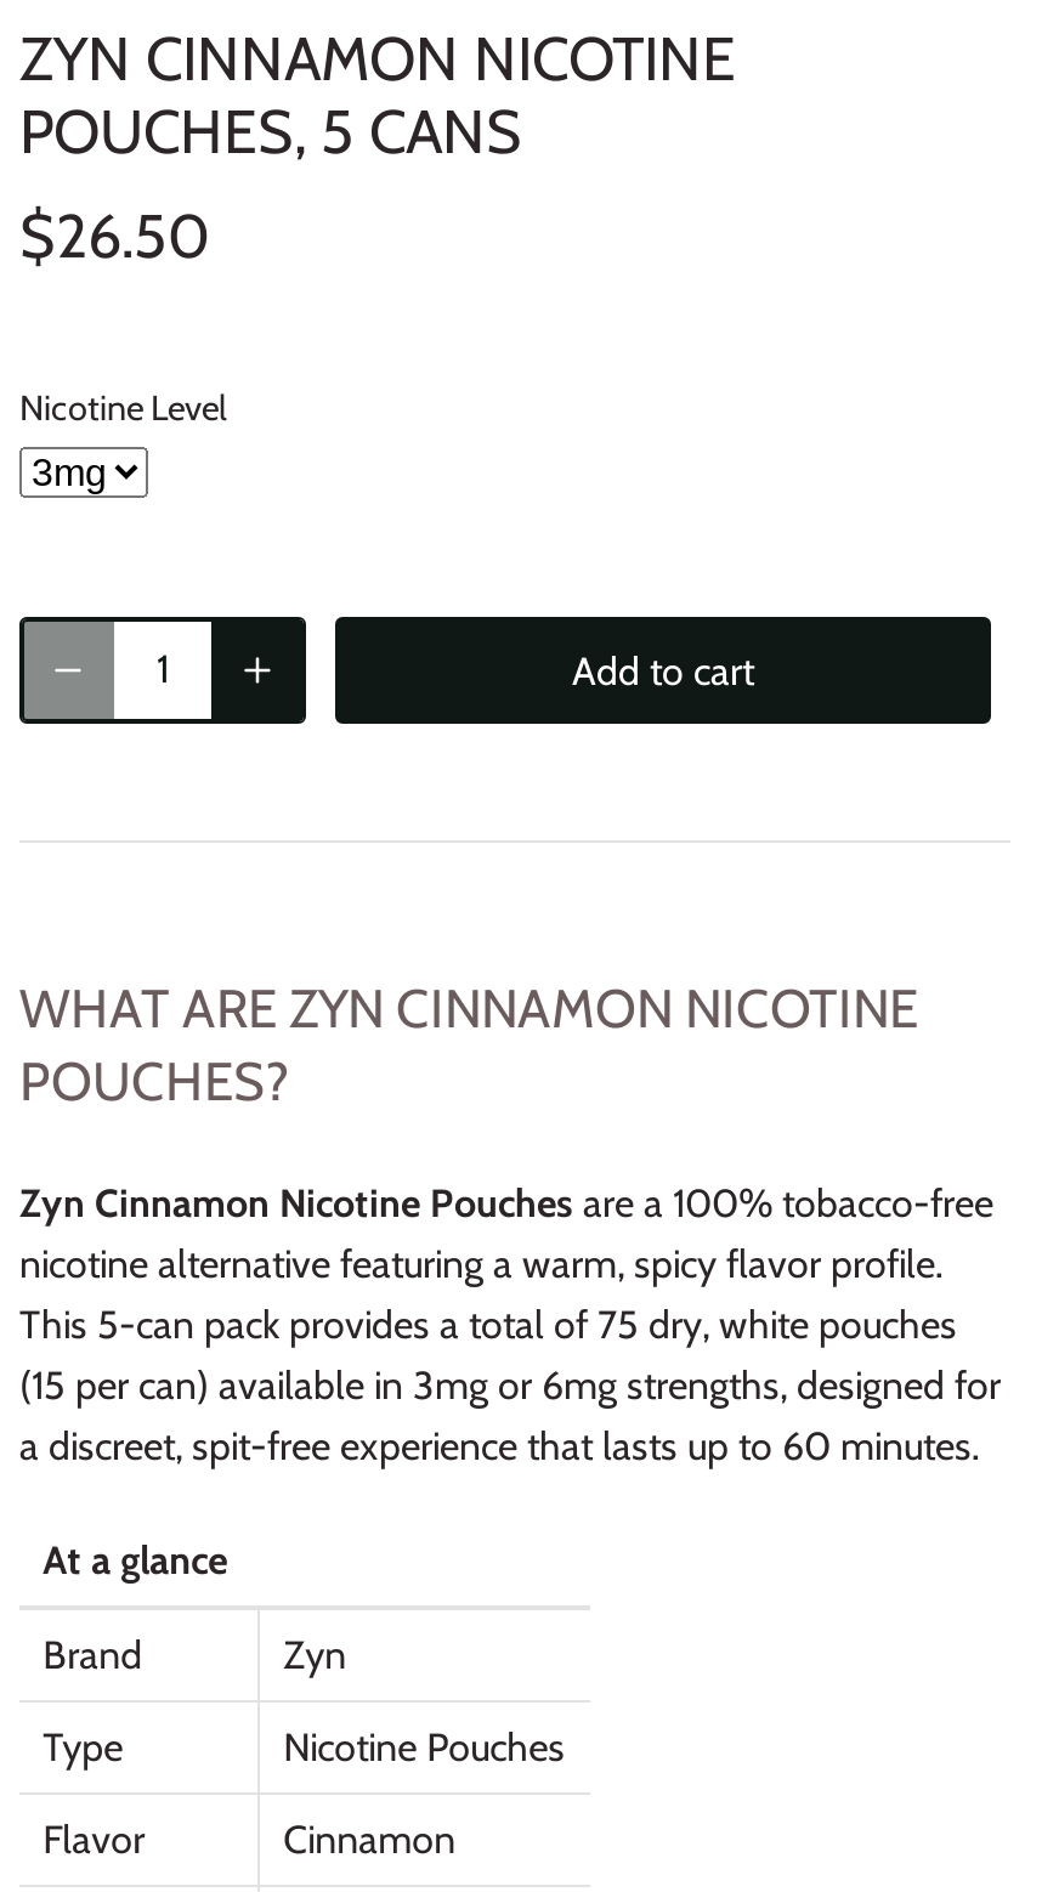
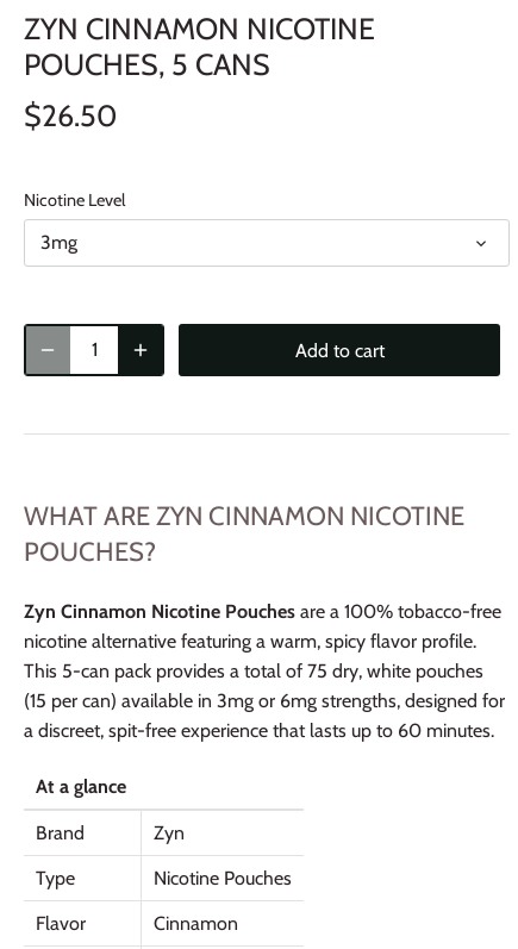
none -> [40,231,77,254] 3mg

